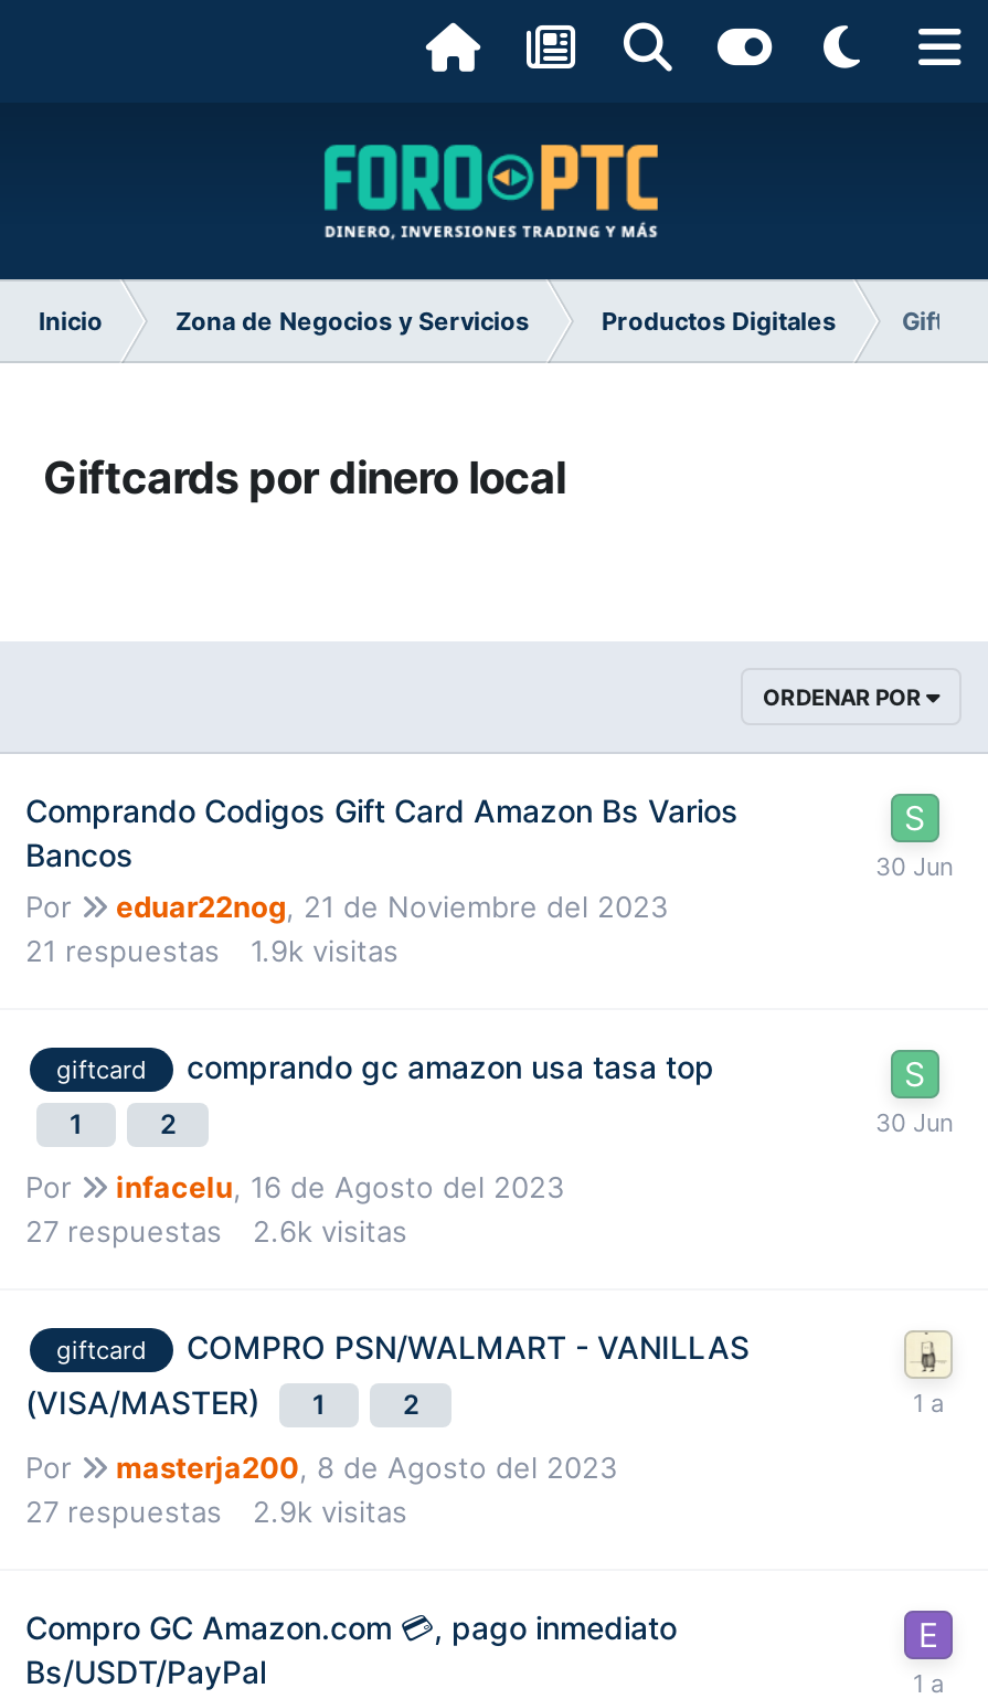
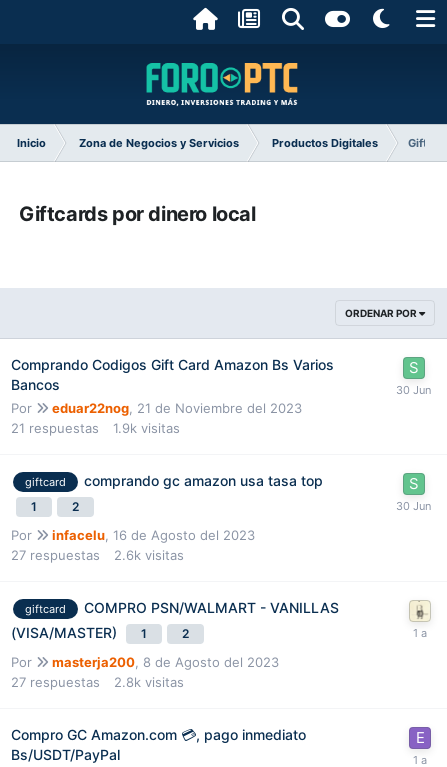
[25,1493,407,1529] 27 respuestas 2.9k visitas -> [11,674,184,690] 27 respuestas 2.8k visitas

